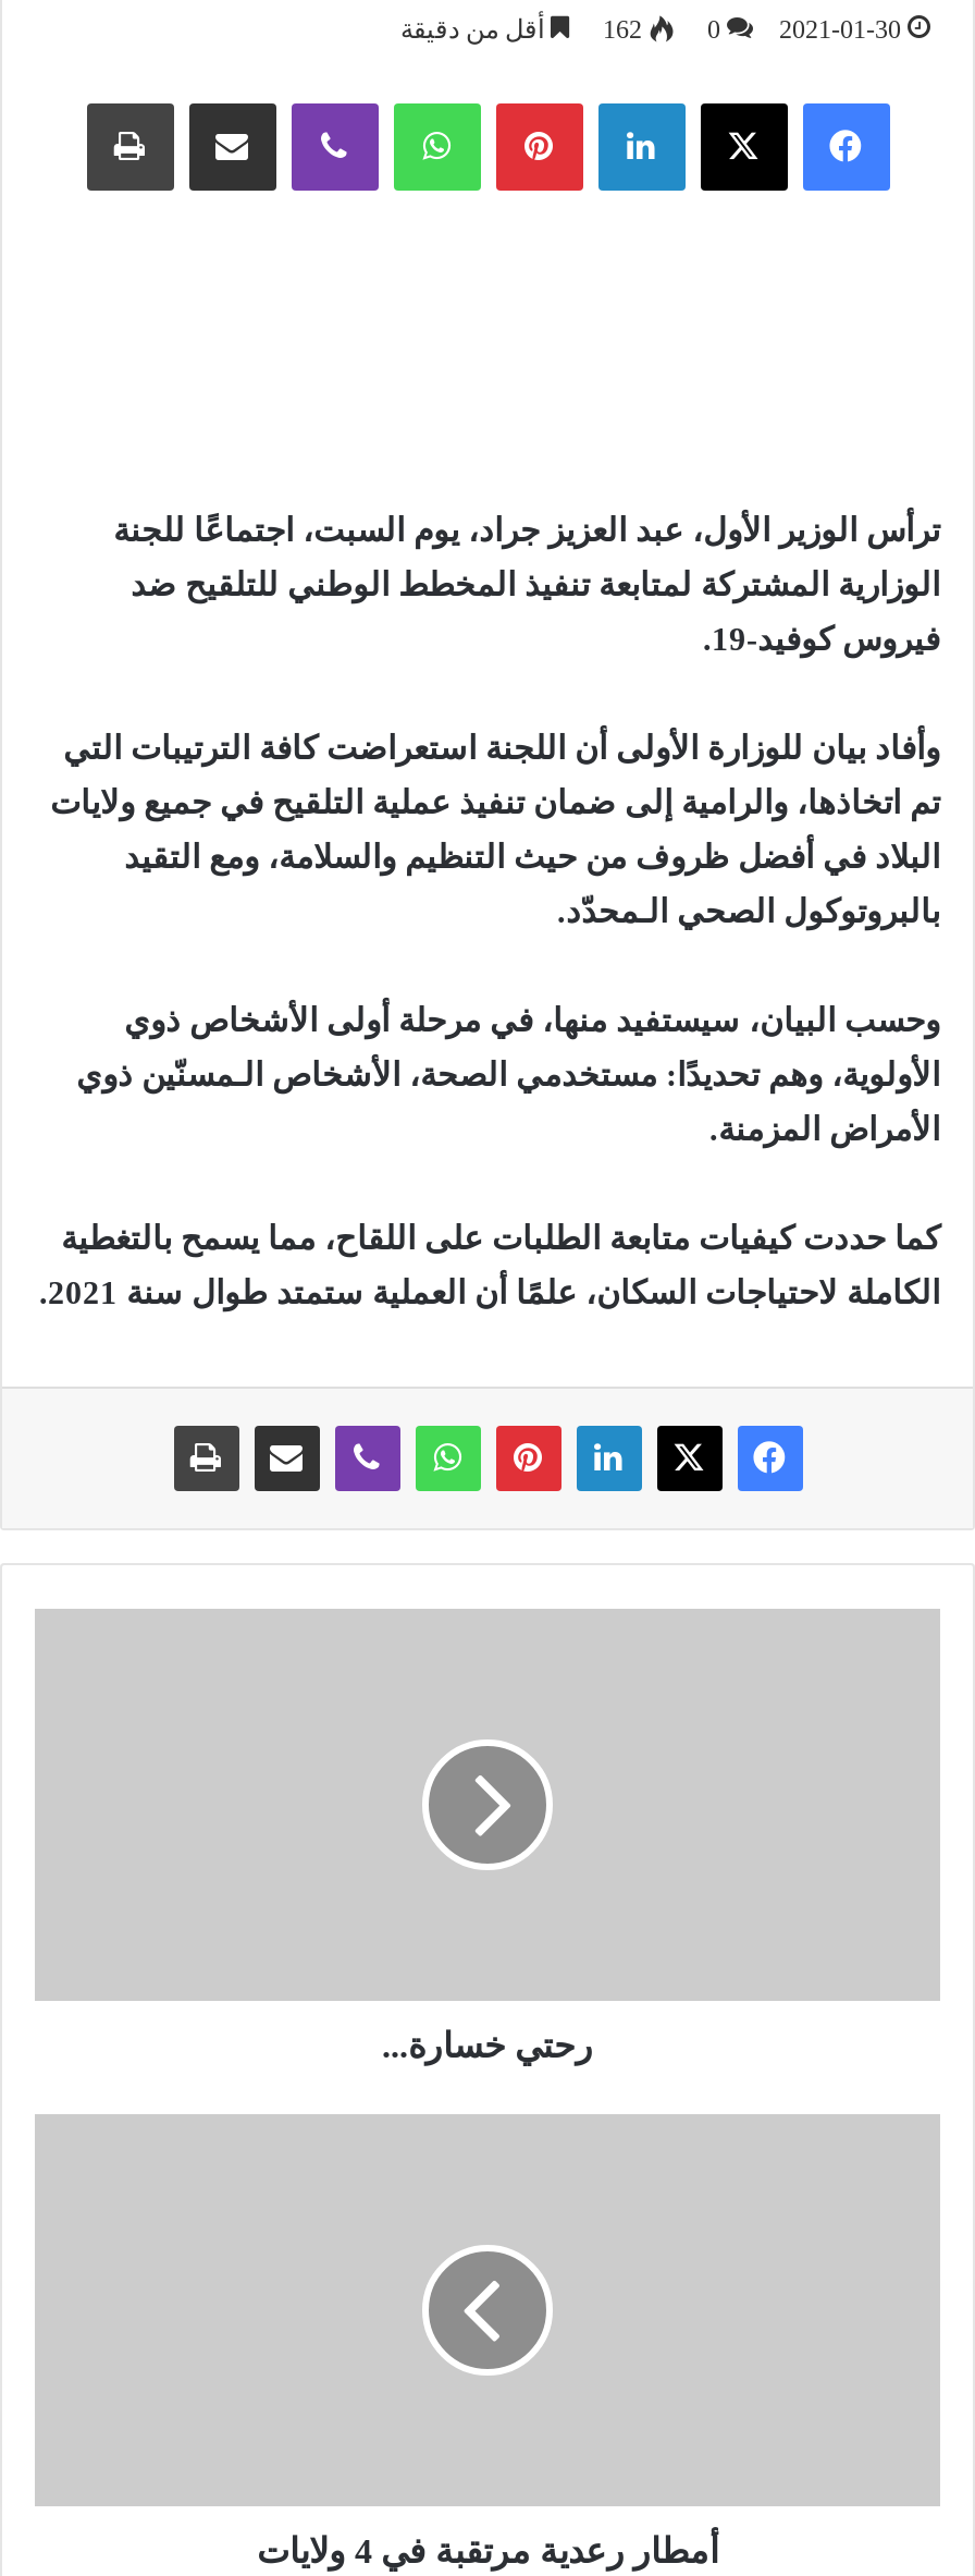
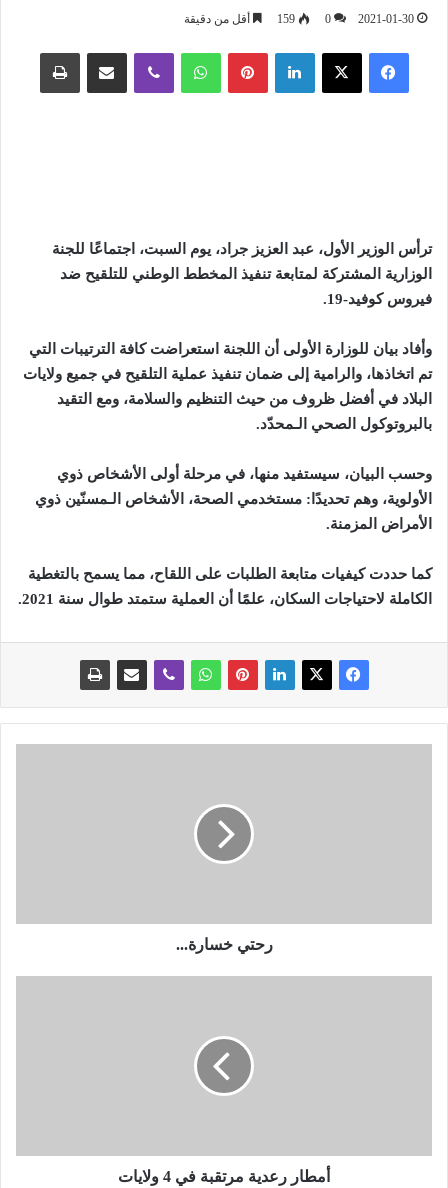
[603,15,642,46] 162 -> [277,12,295,26] 159

